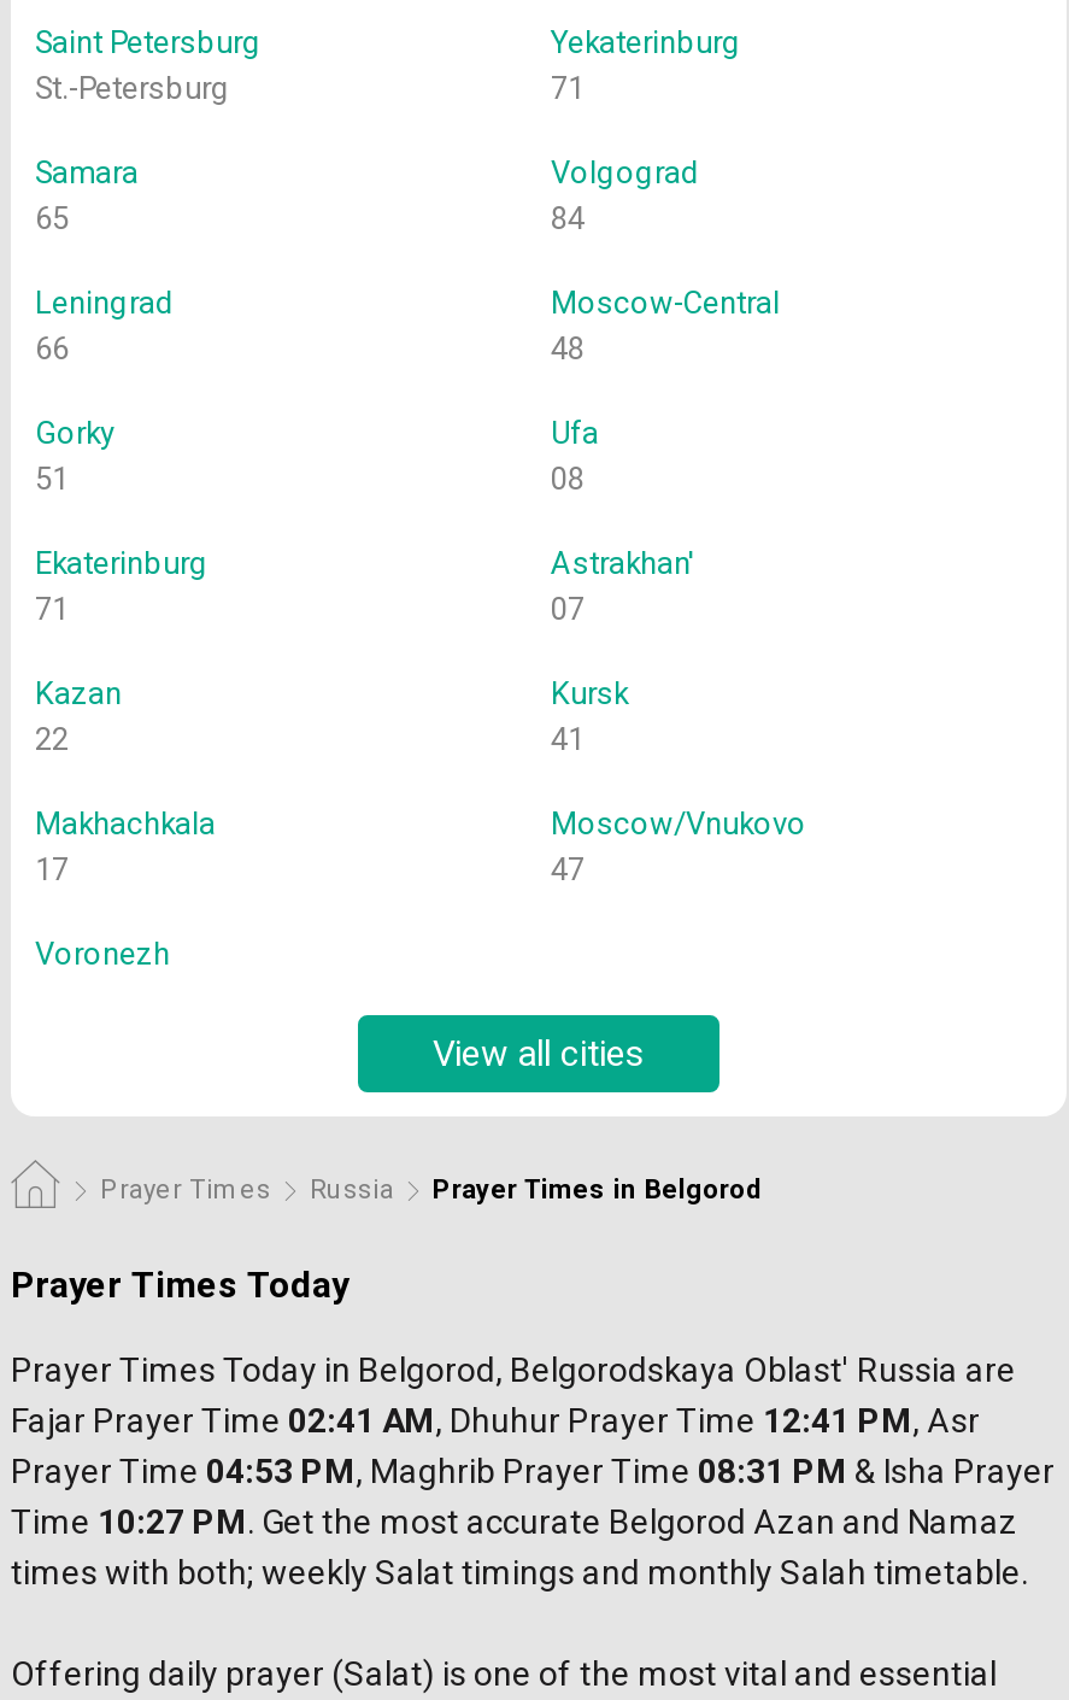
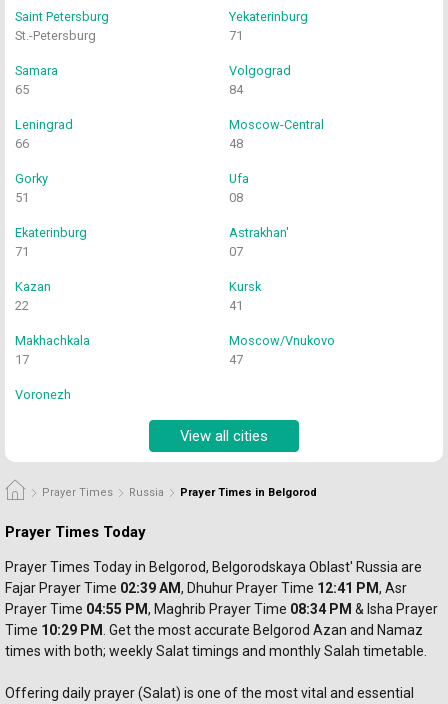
[11,1401,912,1440] Fajar Prayer Time 02:41 AM, Dhuhur Prayer Time 12:41 PM -> [5,580,379,596] Fajar Prayer Time 02:39 AM, Dhuhur Prayer Time 12:41 PM
[11,1452,1055,1490] Prayer Time 04:53 PM, Maghrib Prayer Time 08:31 PM & Isha Prayer -> [5,601,438,617] Prayer Time 04:55 PM, Maghrib Prayer Time 08:34 PM & Isha Prayer
[11,1502,1018,1541] Time 10:27 PM. Get the most accurate Belgorod Azan and Namaz -> [5,622,423,638] Time 10:29 PM. Get the most accurate Belgorod Azan and Namaz

